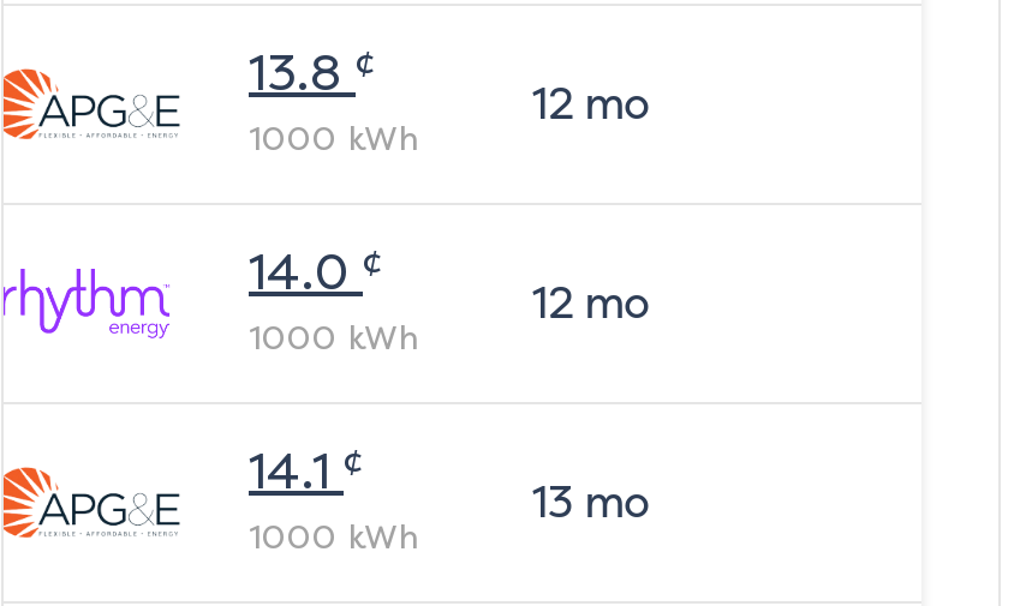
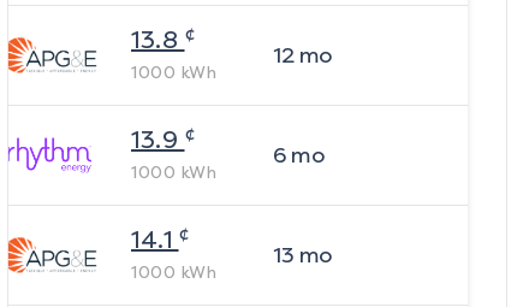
[249,238,383,301] 14.0 ¢ -> [131,122,195,154] 13.9 ¢
[532,277,649,330] 12 mo -> [273,142,324,169] 6 mo

